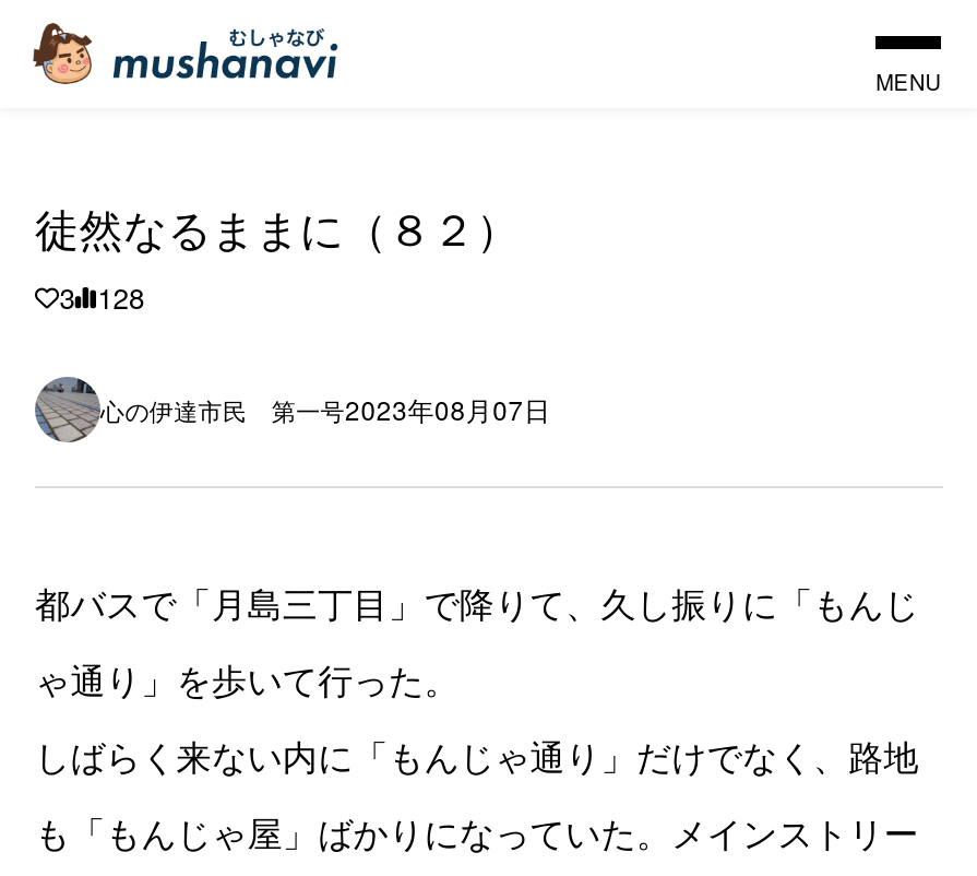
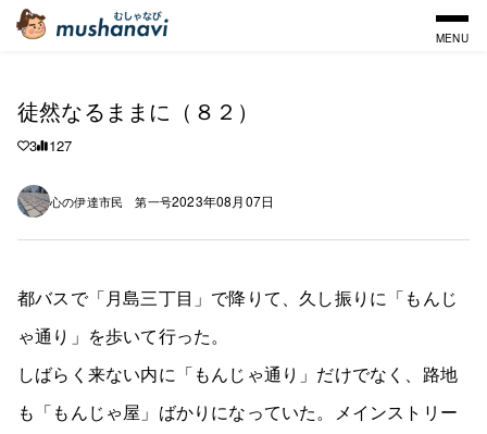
[59,276,145,318] 3 128 -> [30,135,72,156] 3 127

